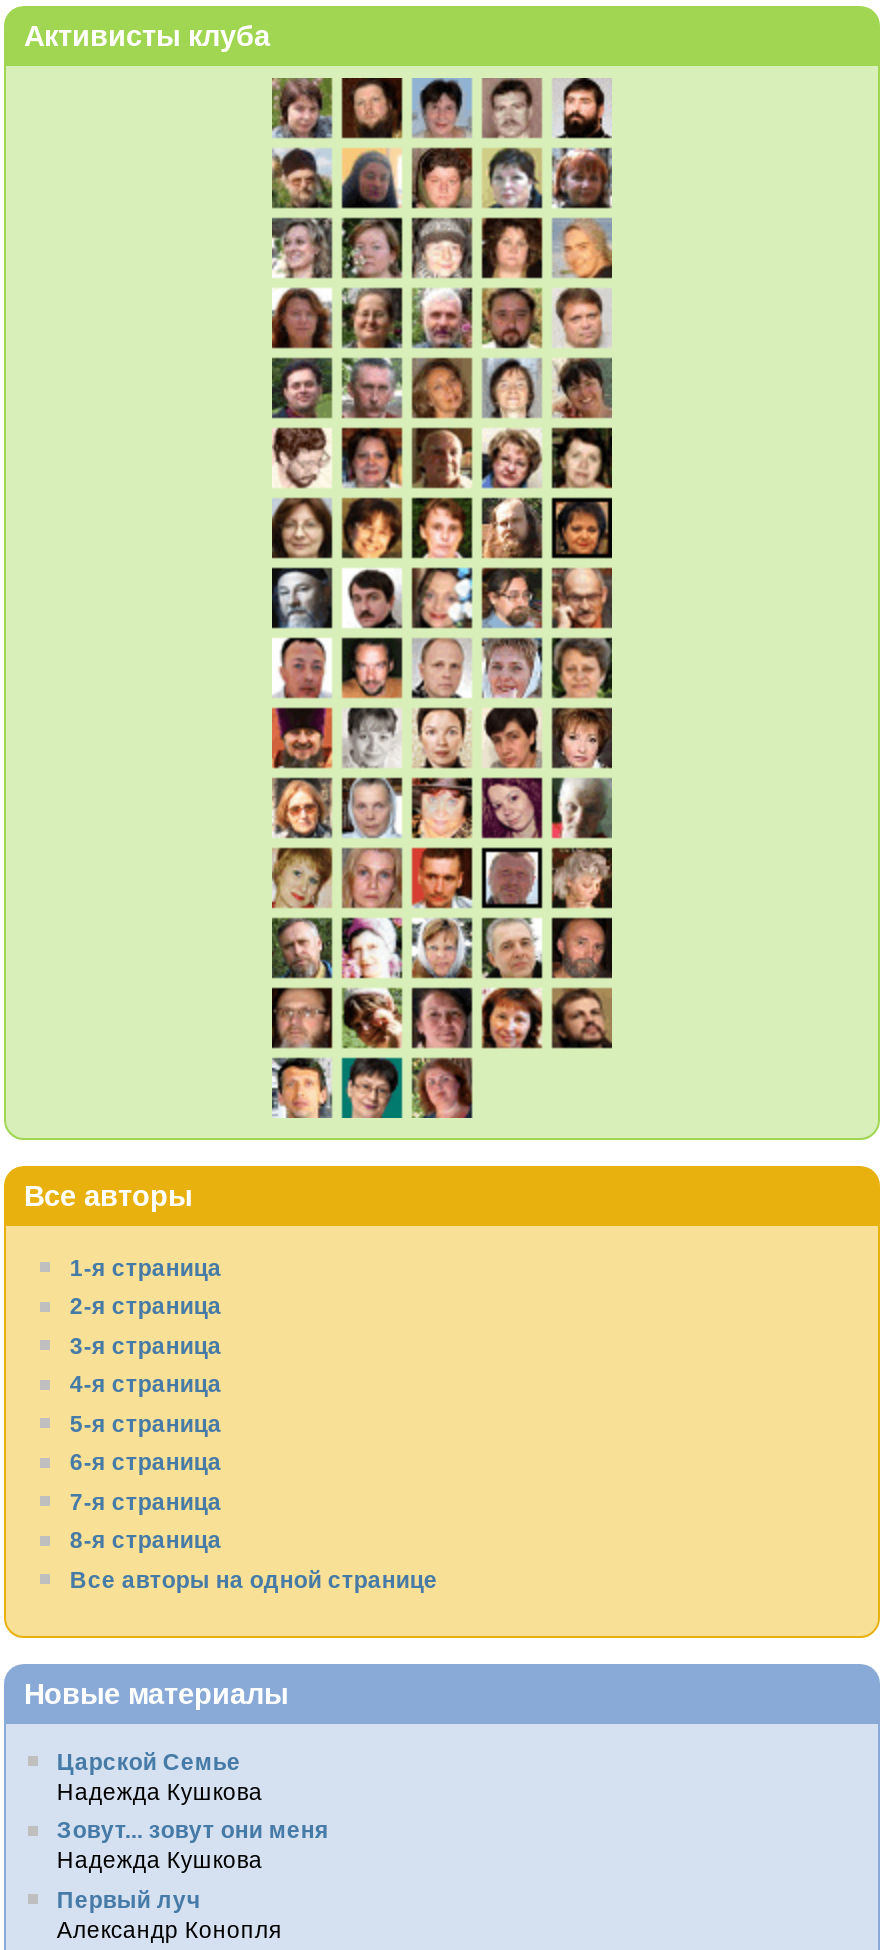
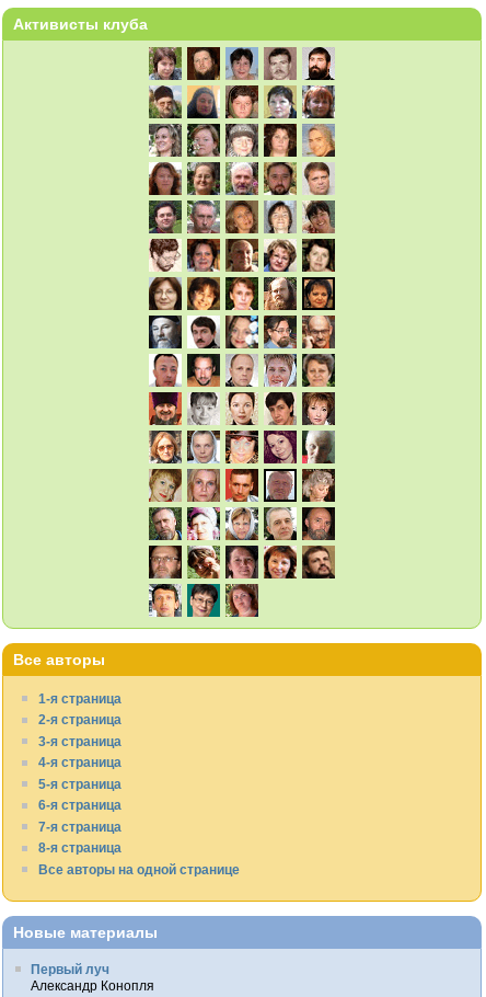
[57,1747,329,1872] Царской Семье | Надежда Кушкова | Зовут... зовут они меня | Надежда Кушкова -> none

